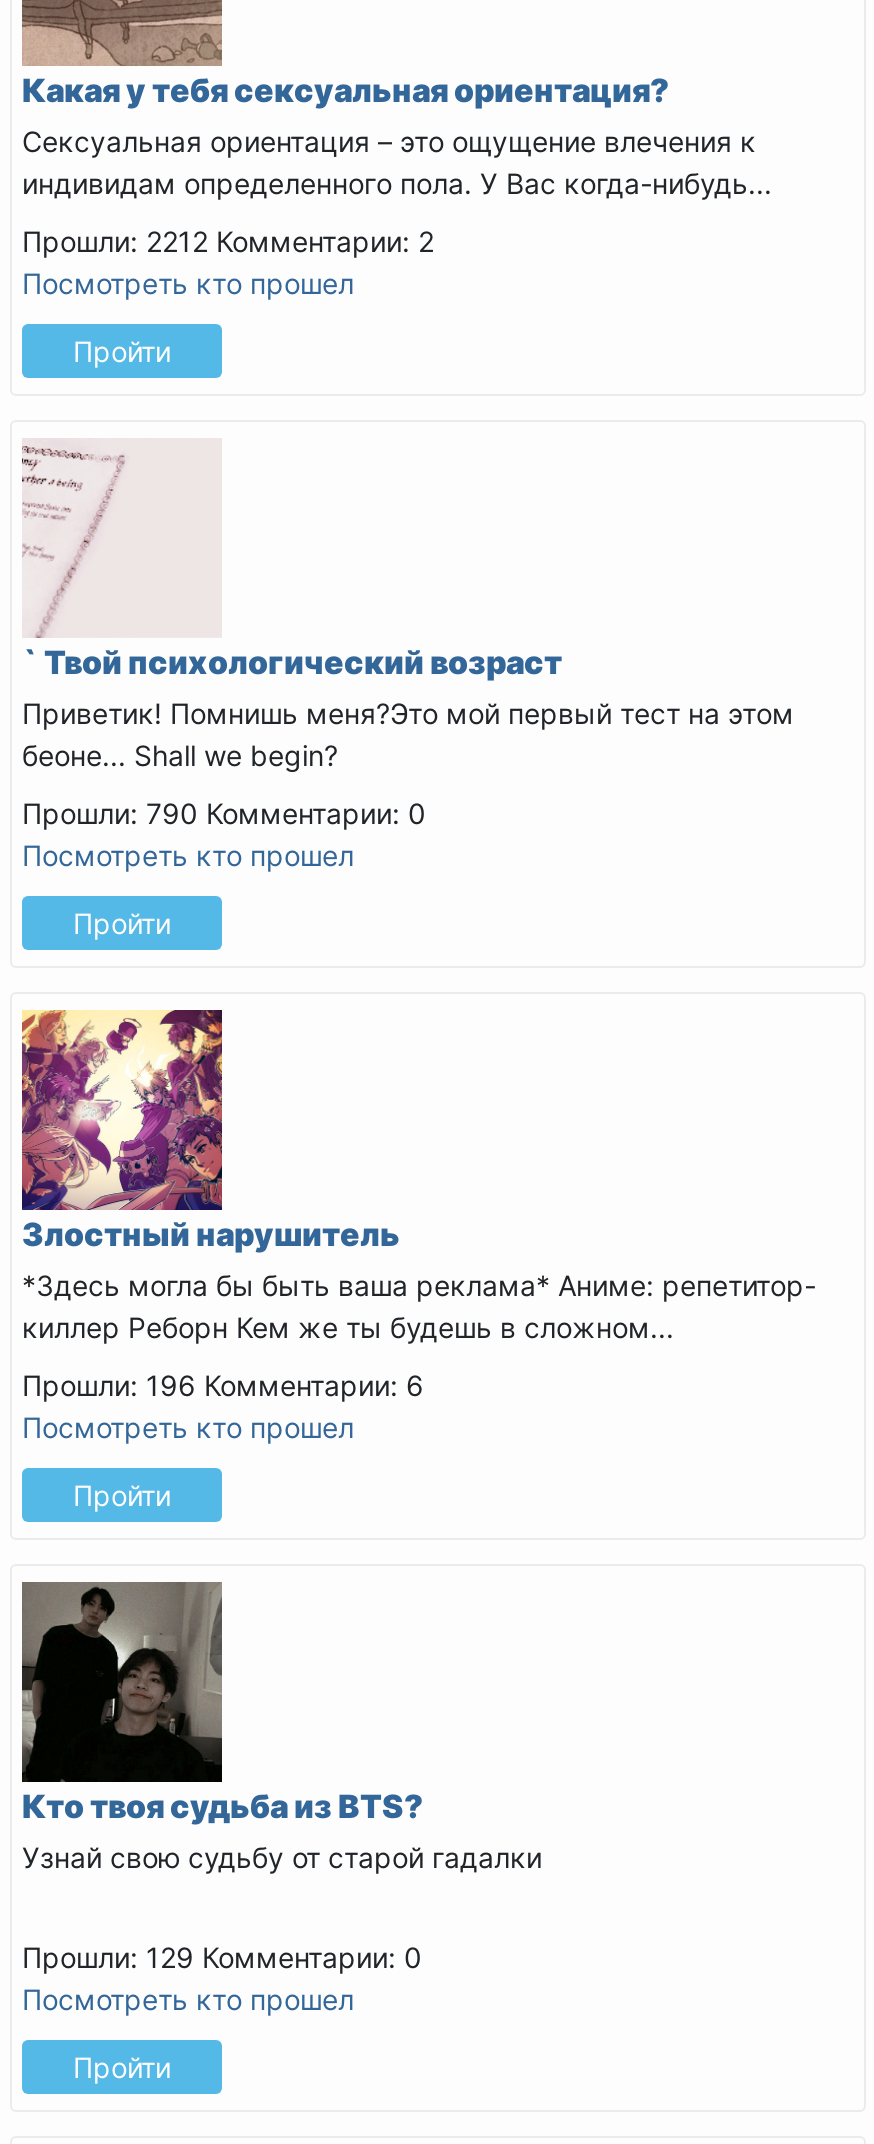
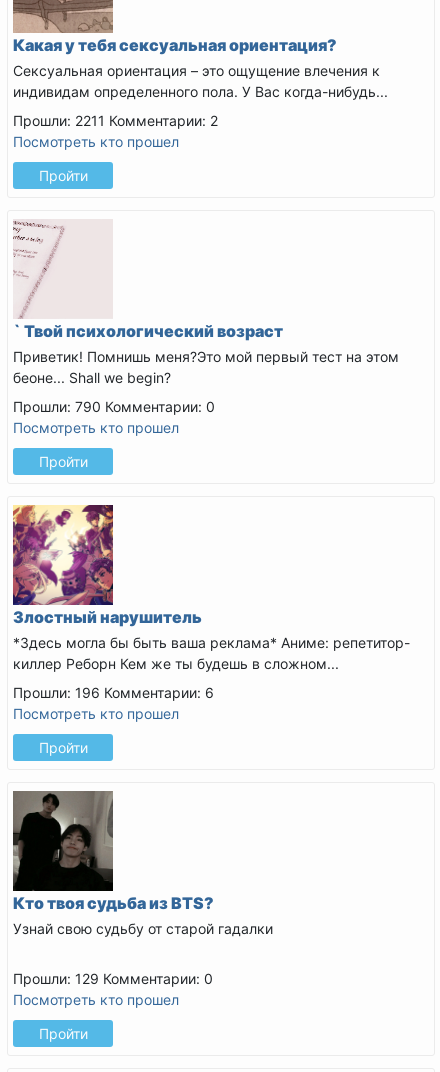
[22,223,434,257] Прошли: 2212 Комментарии: 2 -> [13,111,218,128] Прошли: 2211 Комментарии: 2

